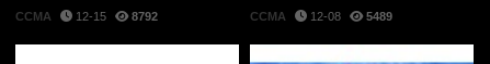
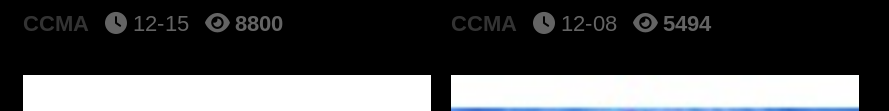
[15,9,158,22] CCMA 12-15 8792 -> [23,10,283,34] CCMA 12-15 8800
[250,9,392,22] CCMA 12-08 5489 -> [451,10,711,34] CCMA 12-08 5494

